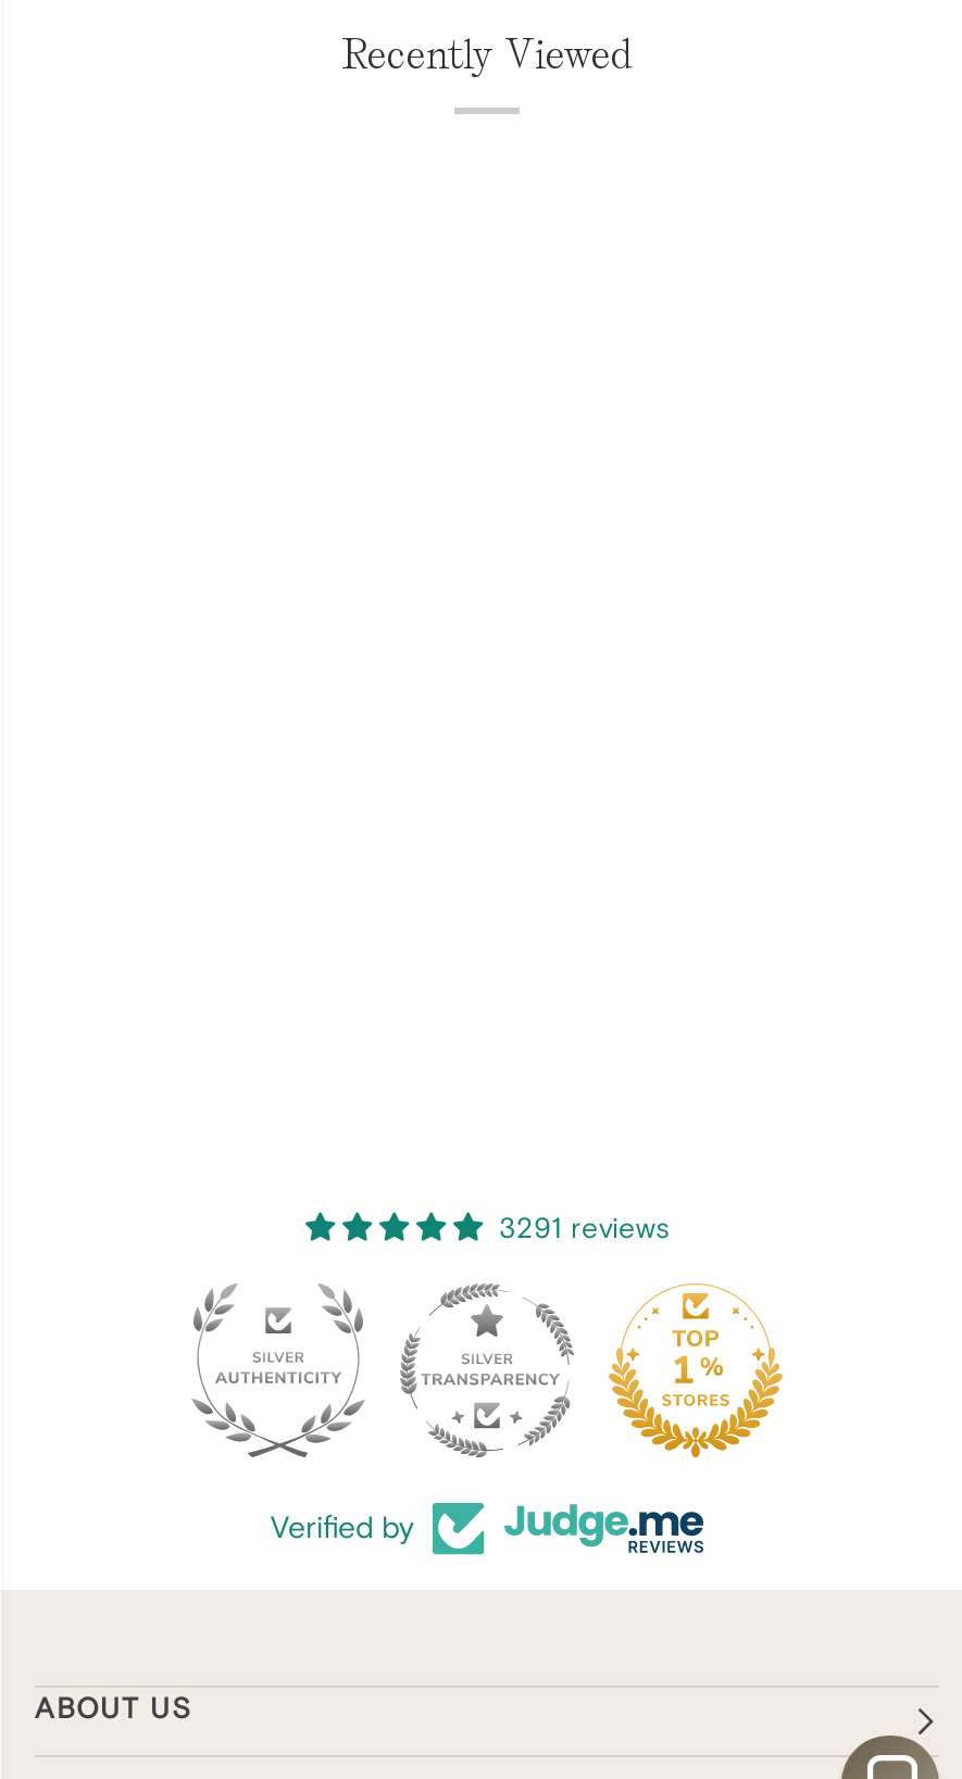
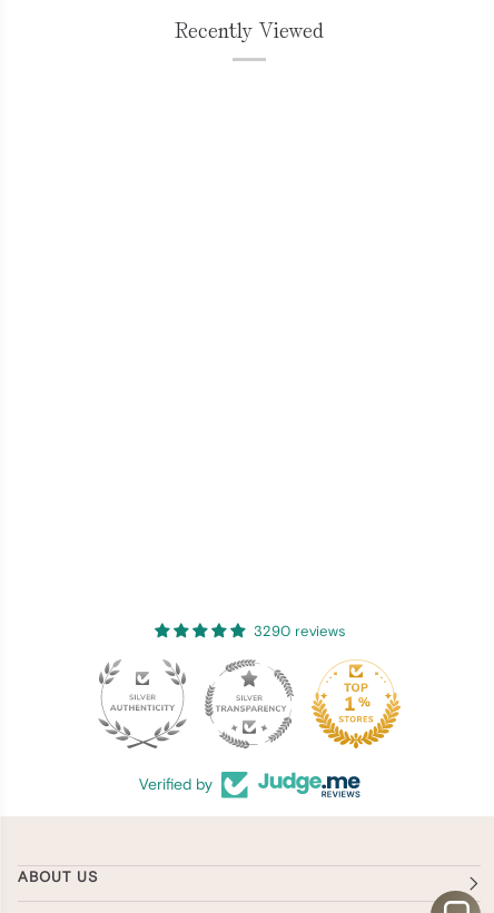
[499,1212,669,1246] 3291 reviews -> [253,623,344,641] 3290 reviews

